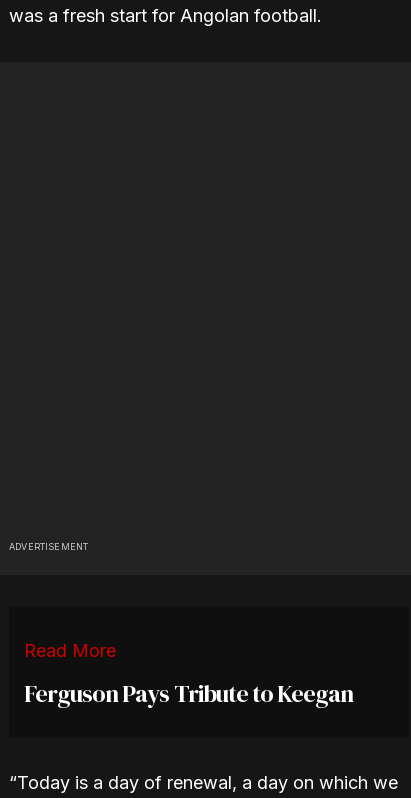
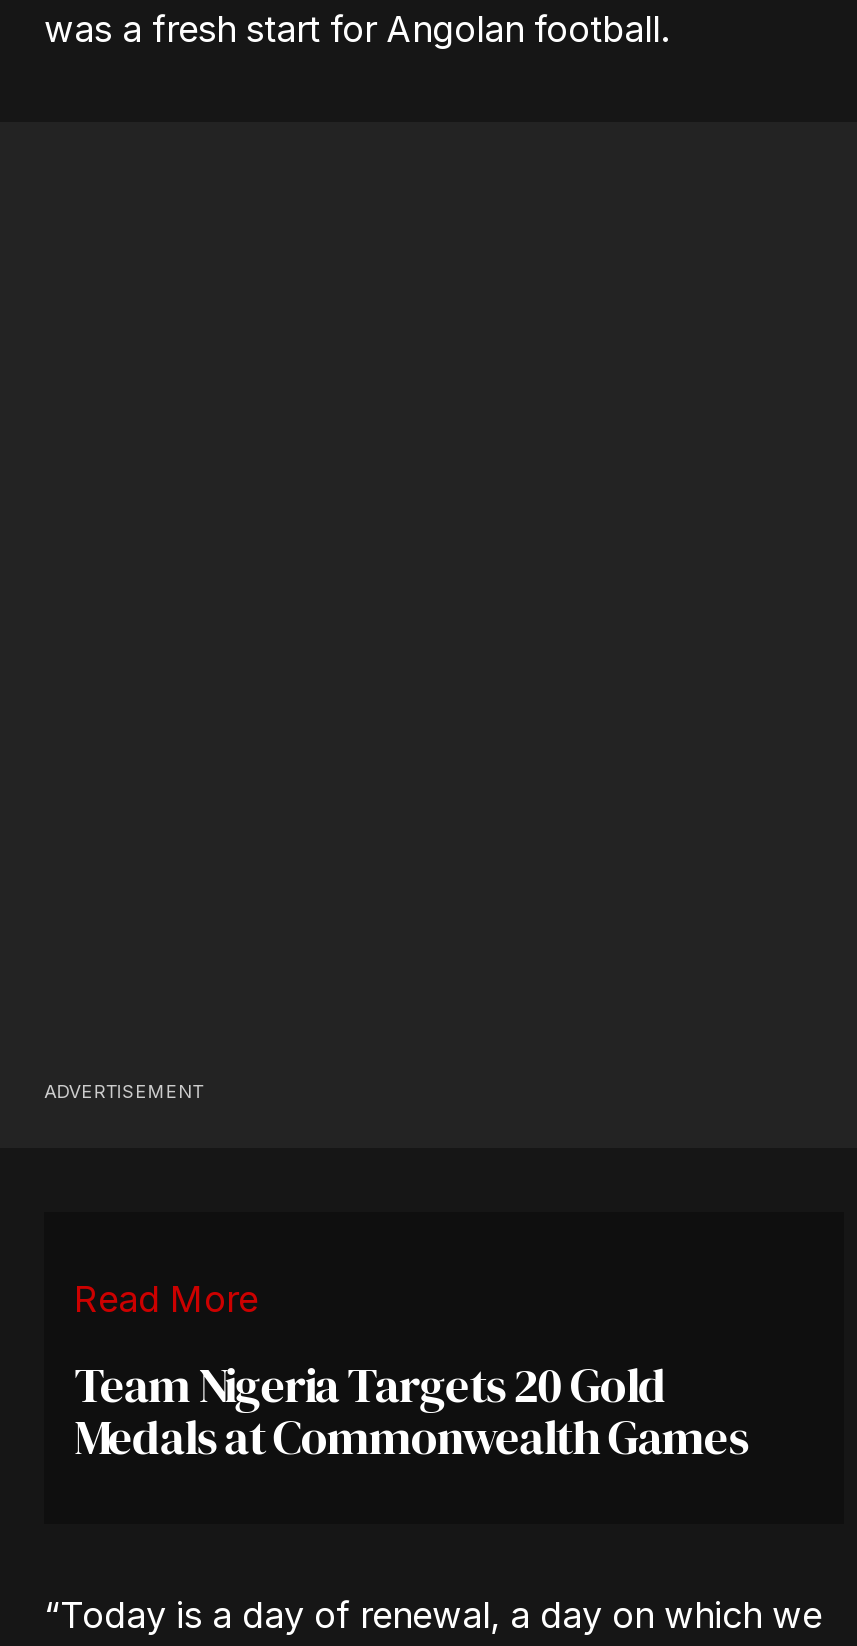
[24,677,353,710] Ferguson Pays Tribute to Keegan -> [74,1353,748,1471] Team Nigeria Targets 20 Gold | Medals at Commonwealth Games

